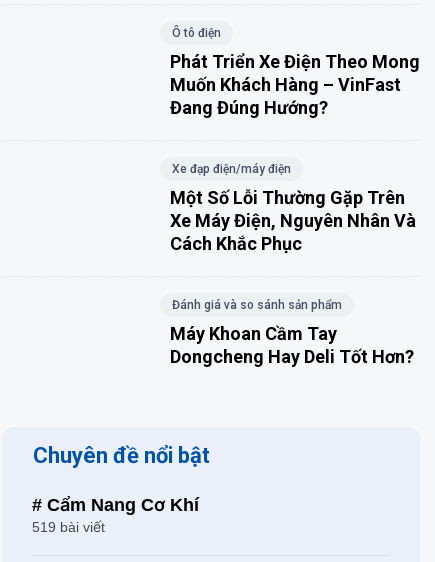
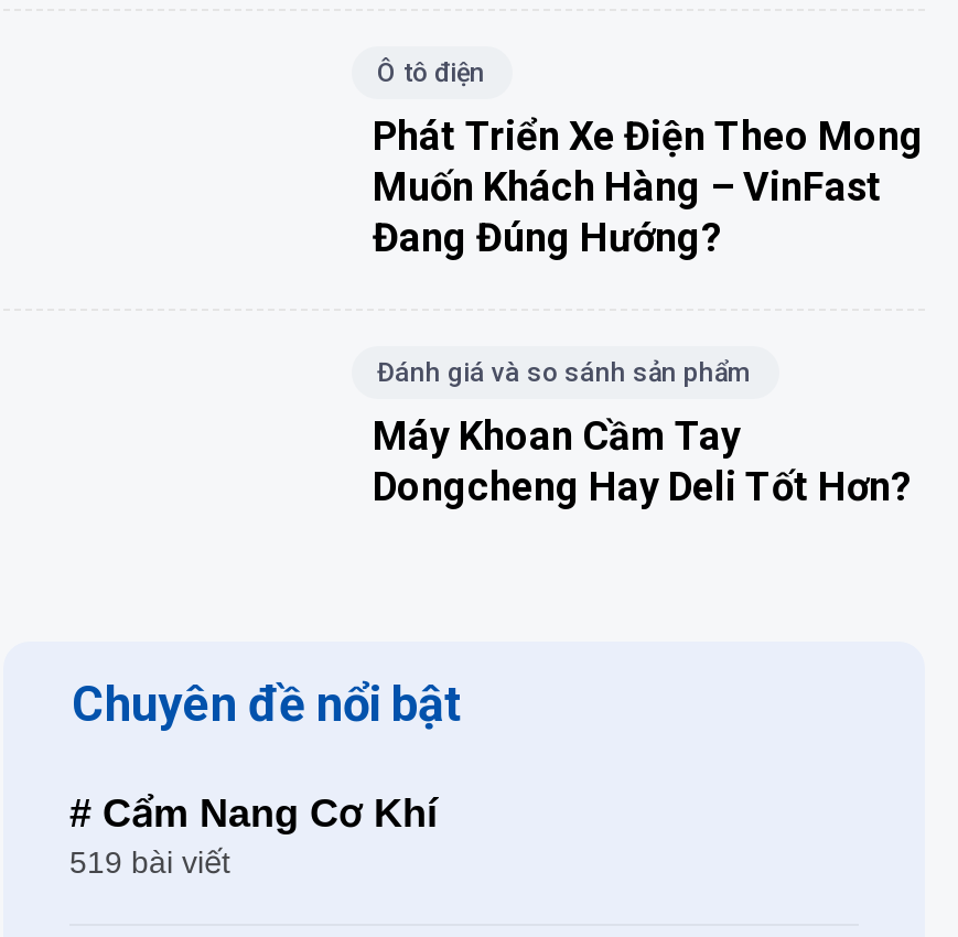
[169,162,415,254] Xe đạp điện/máy điện | Một Số Lỗi Thường Gặp Trên | Xe Máy Điện, Nguyên Nhân Và | Cách Khắc Phục -> none

